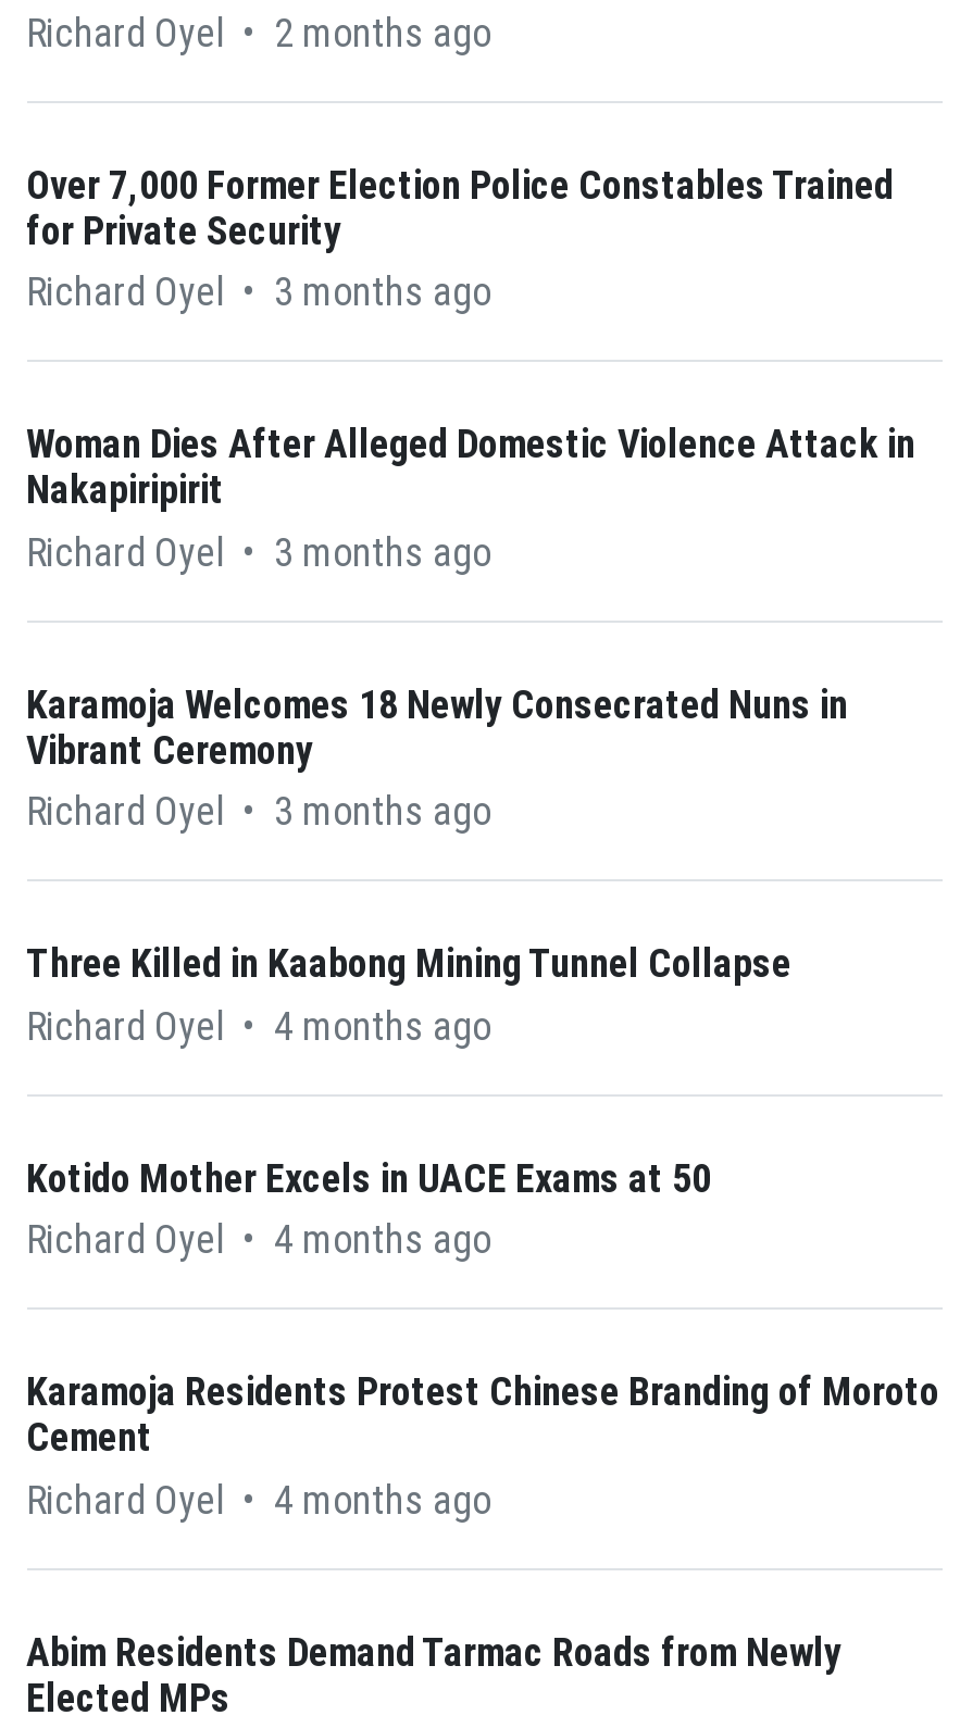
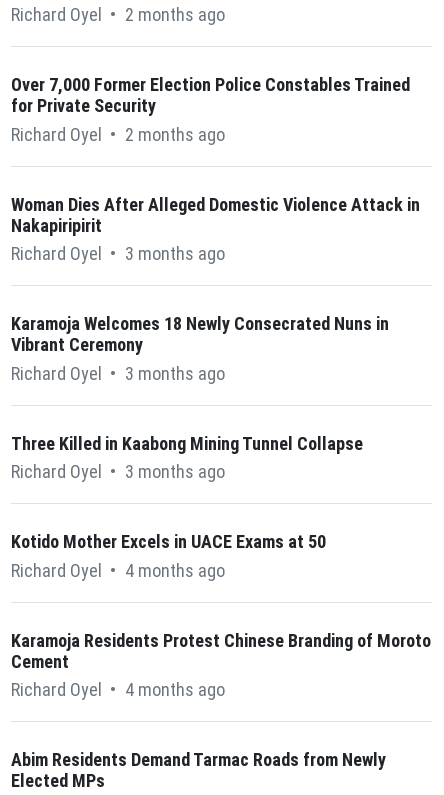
[26,268,491,314] Richard Oyel • 3 months ago -> [10,123,224,144] Richard Oyel • 2 months ago
[26,1002,491,1048] Richard Oyel • 4 months ago -> [10,461,224,482] Richard Oyel • 3 months ago

